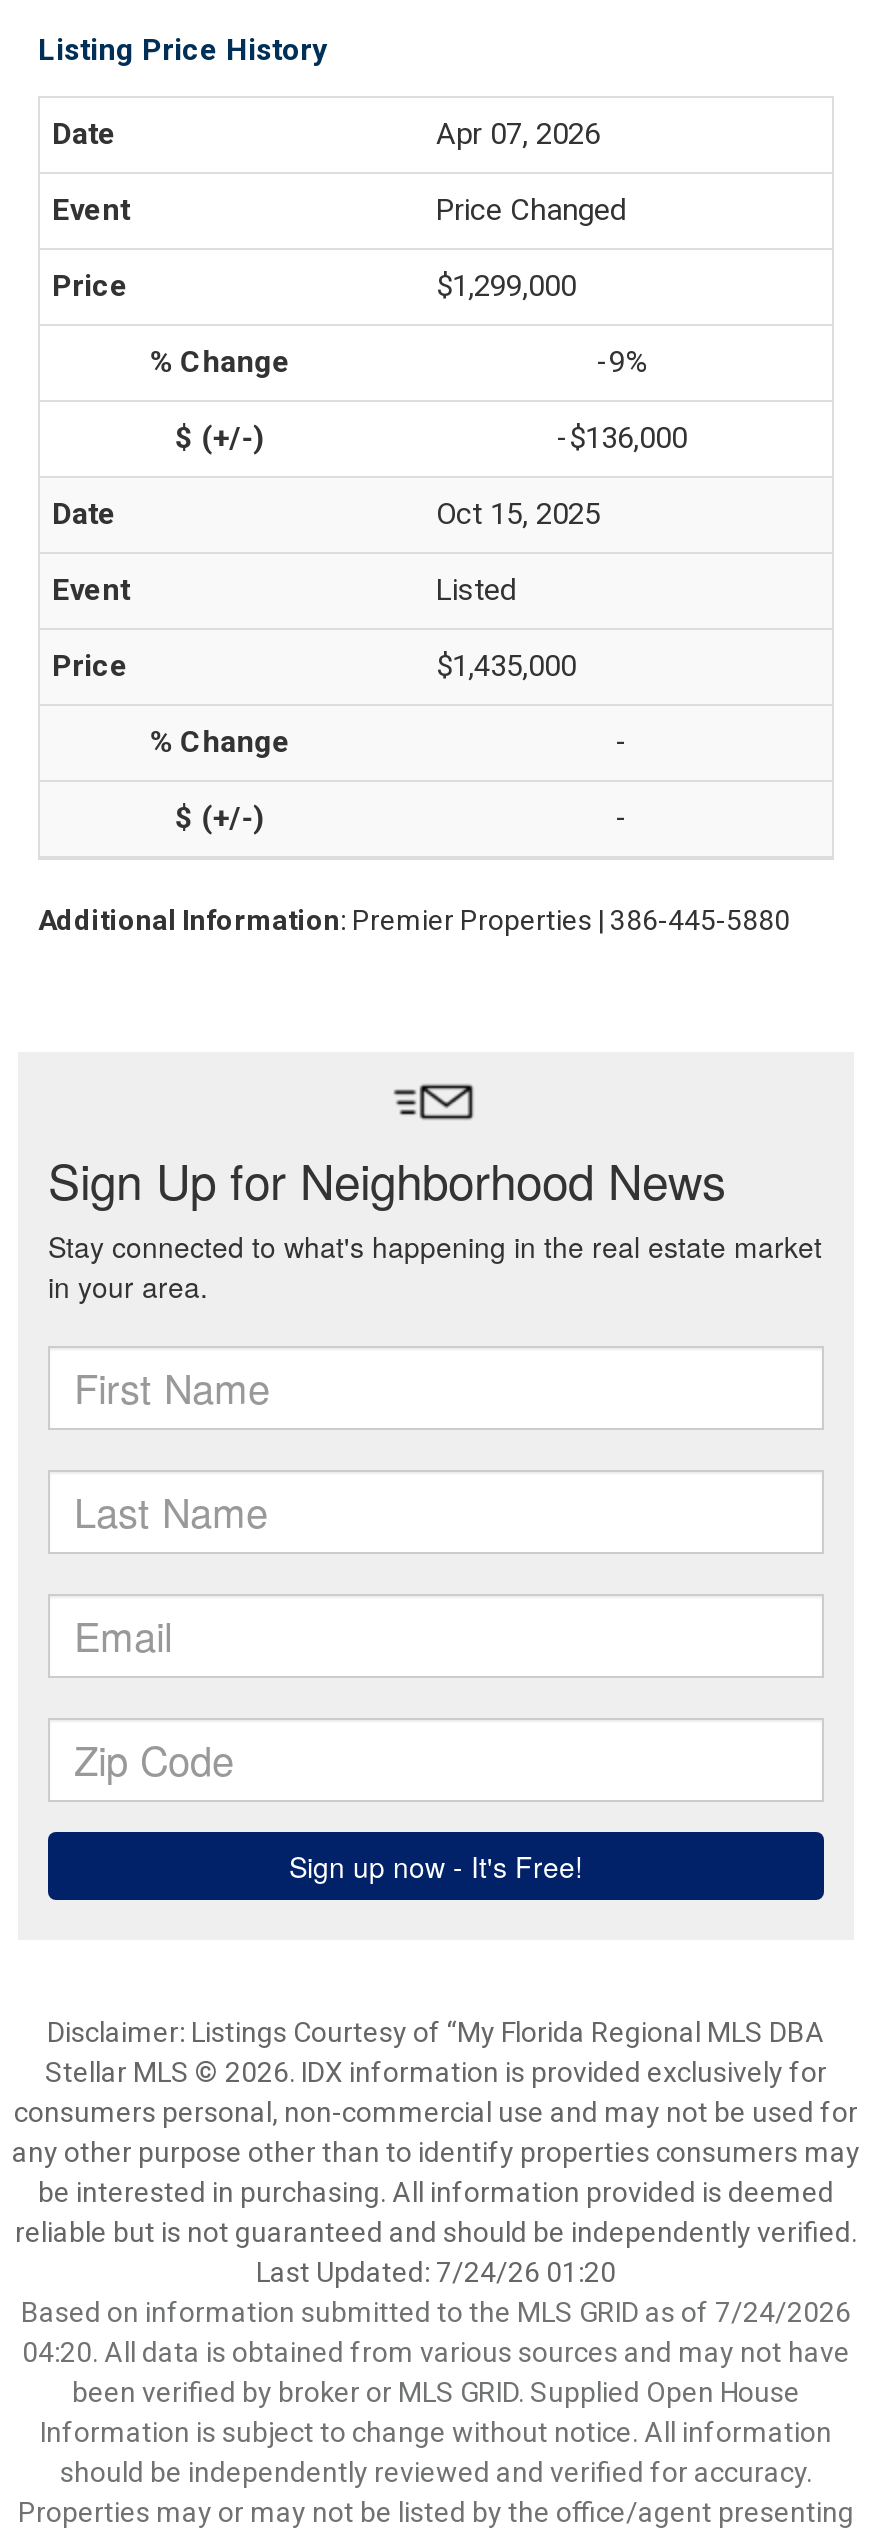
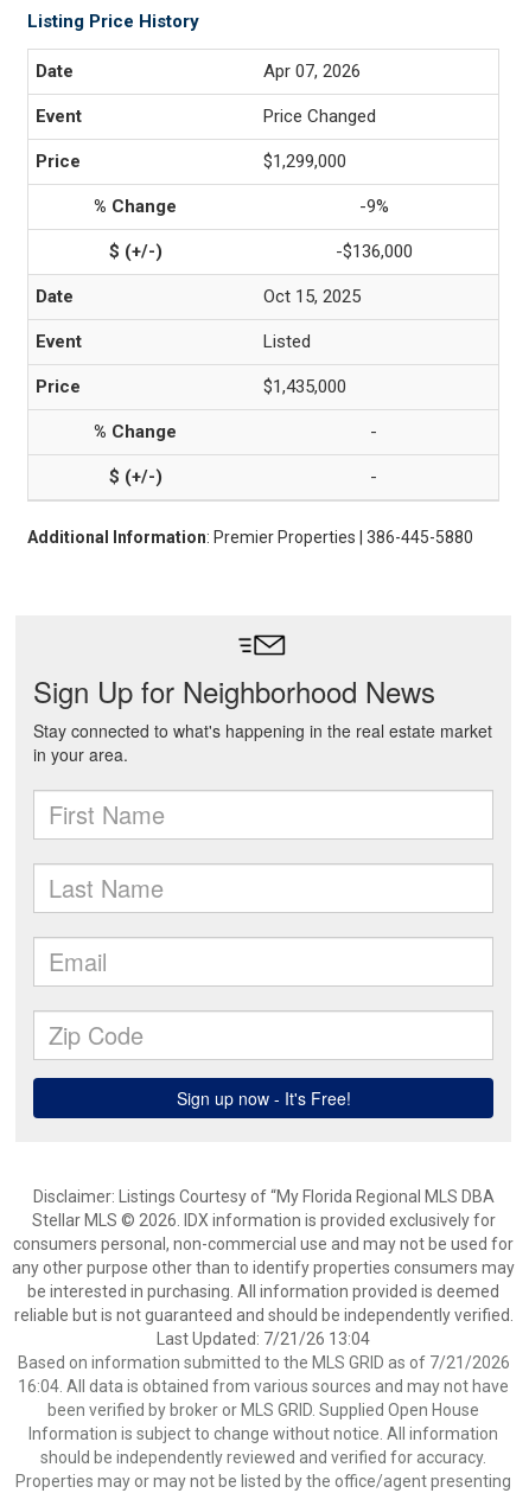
[256,2256,616,2288] Last Updated: 7/24/26 01:20 -> [157,1329,370,1348] Last Updated: 7/21/26 13:04
[21,2296,851,2328] Based on information submitted to the MLS GRID as of 7/24/2026 -> [17,1353,509,1372] Based on information submitted to the MLS GRID as of 7/21/2026
[22,2336,850,2368] 04:20. All data is obtained from various sources and may not have -> [18,1377,509,1396] 16:04. All data is obtained from various sources and may not have

